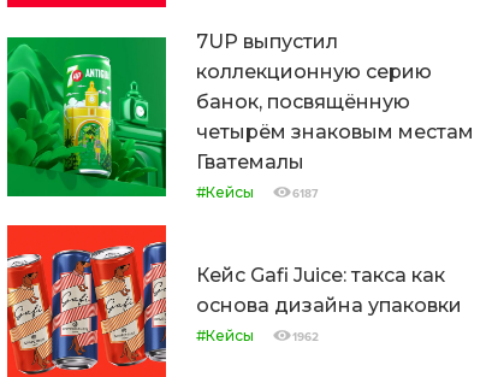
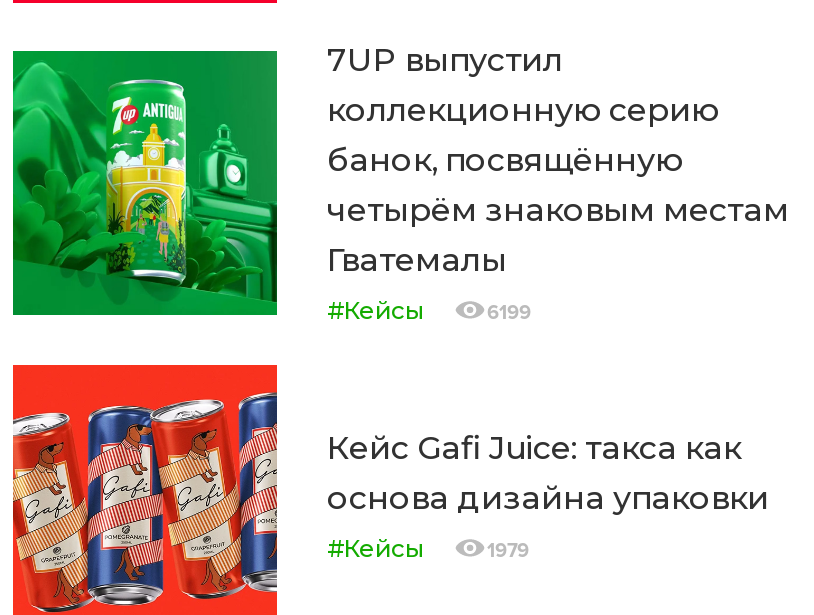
[292,187,318,202] 6187 -> [487,300,531,324] 6199
[292,331,319,345] 1962 -> [487,538,529,562] 1979

